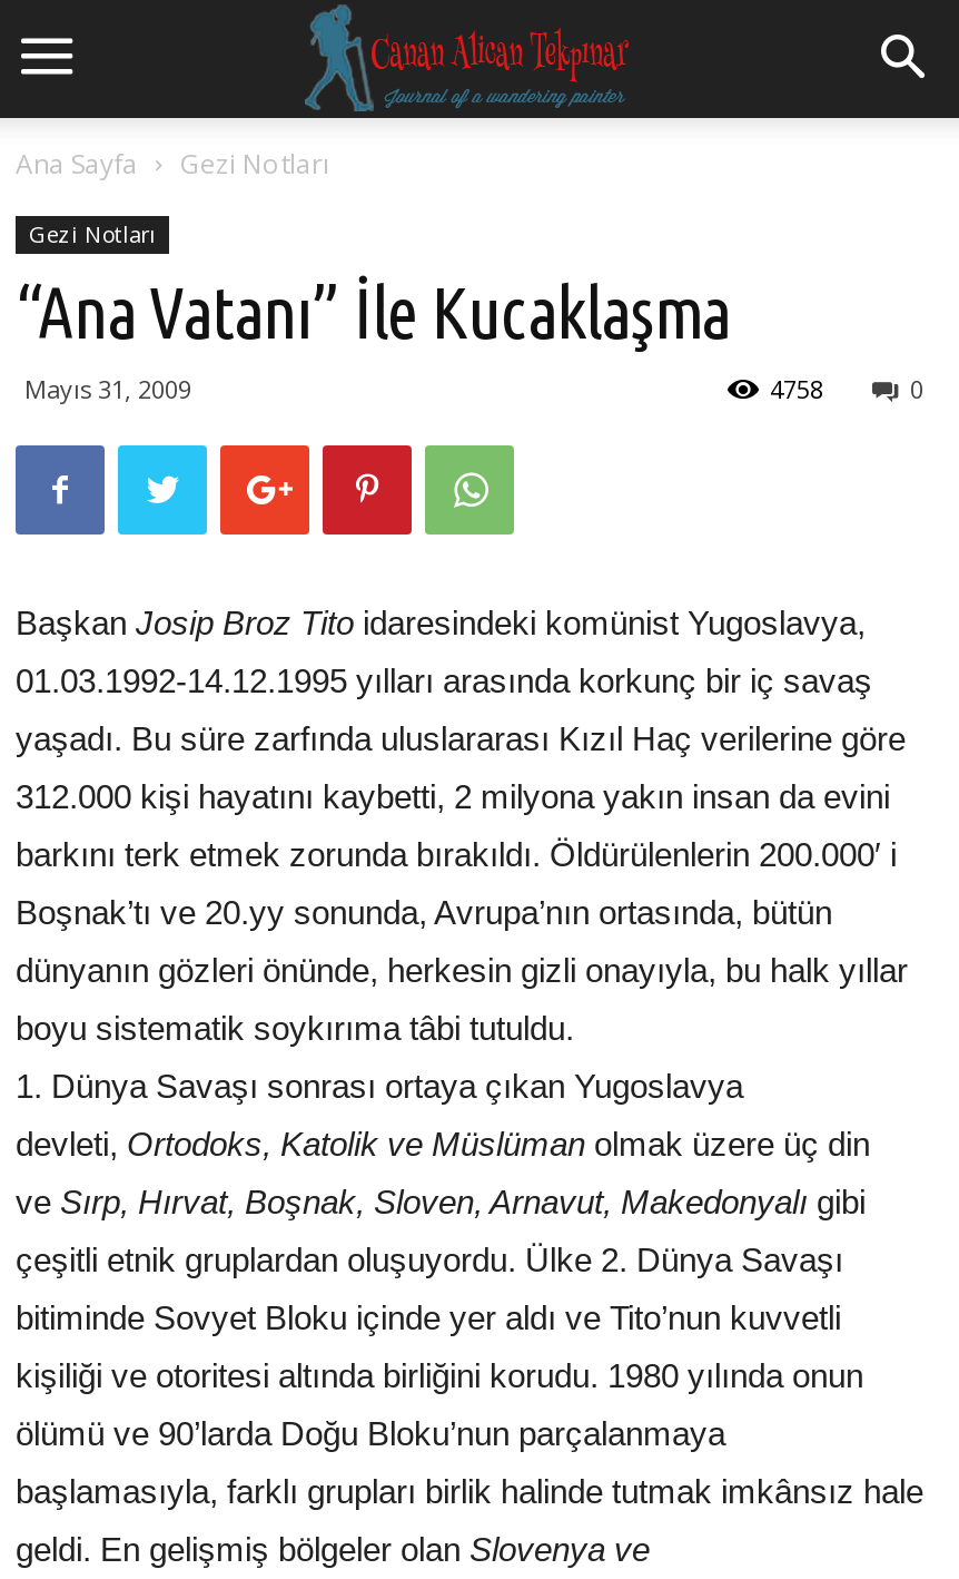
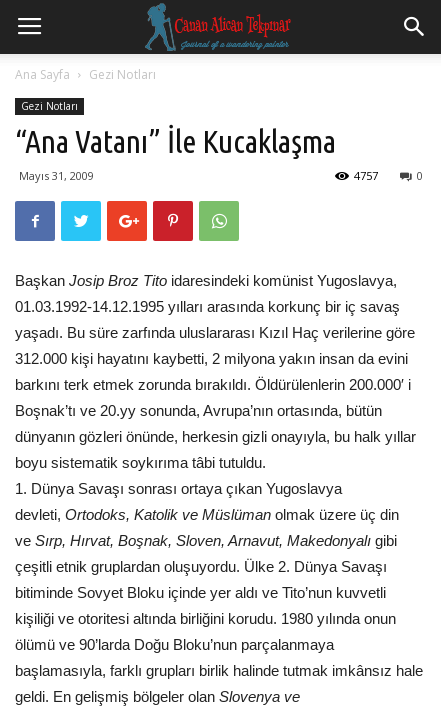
[770,372,823,405] 4758 -> [354,168,378,183] 4757

